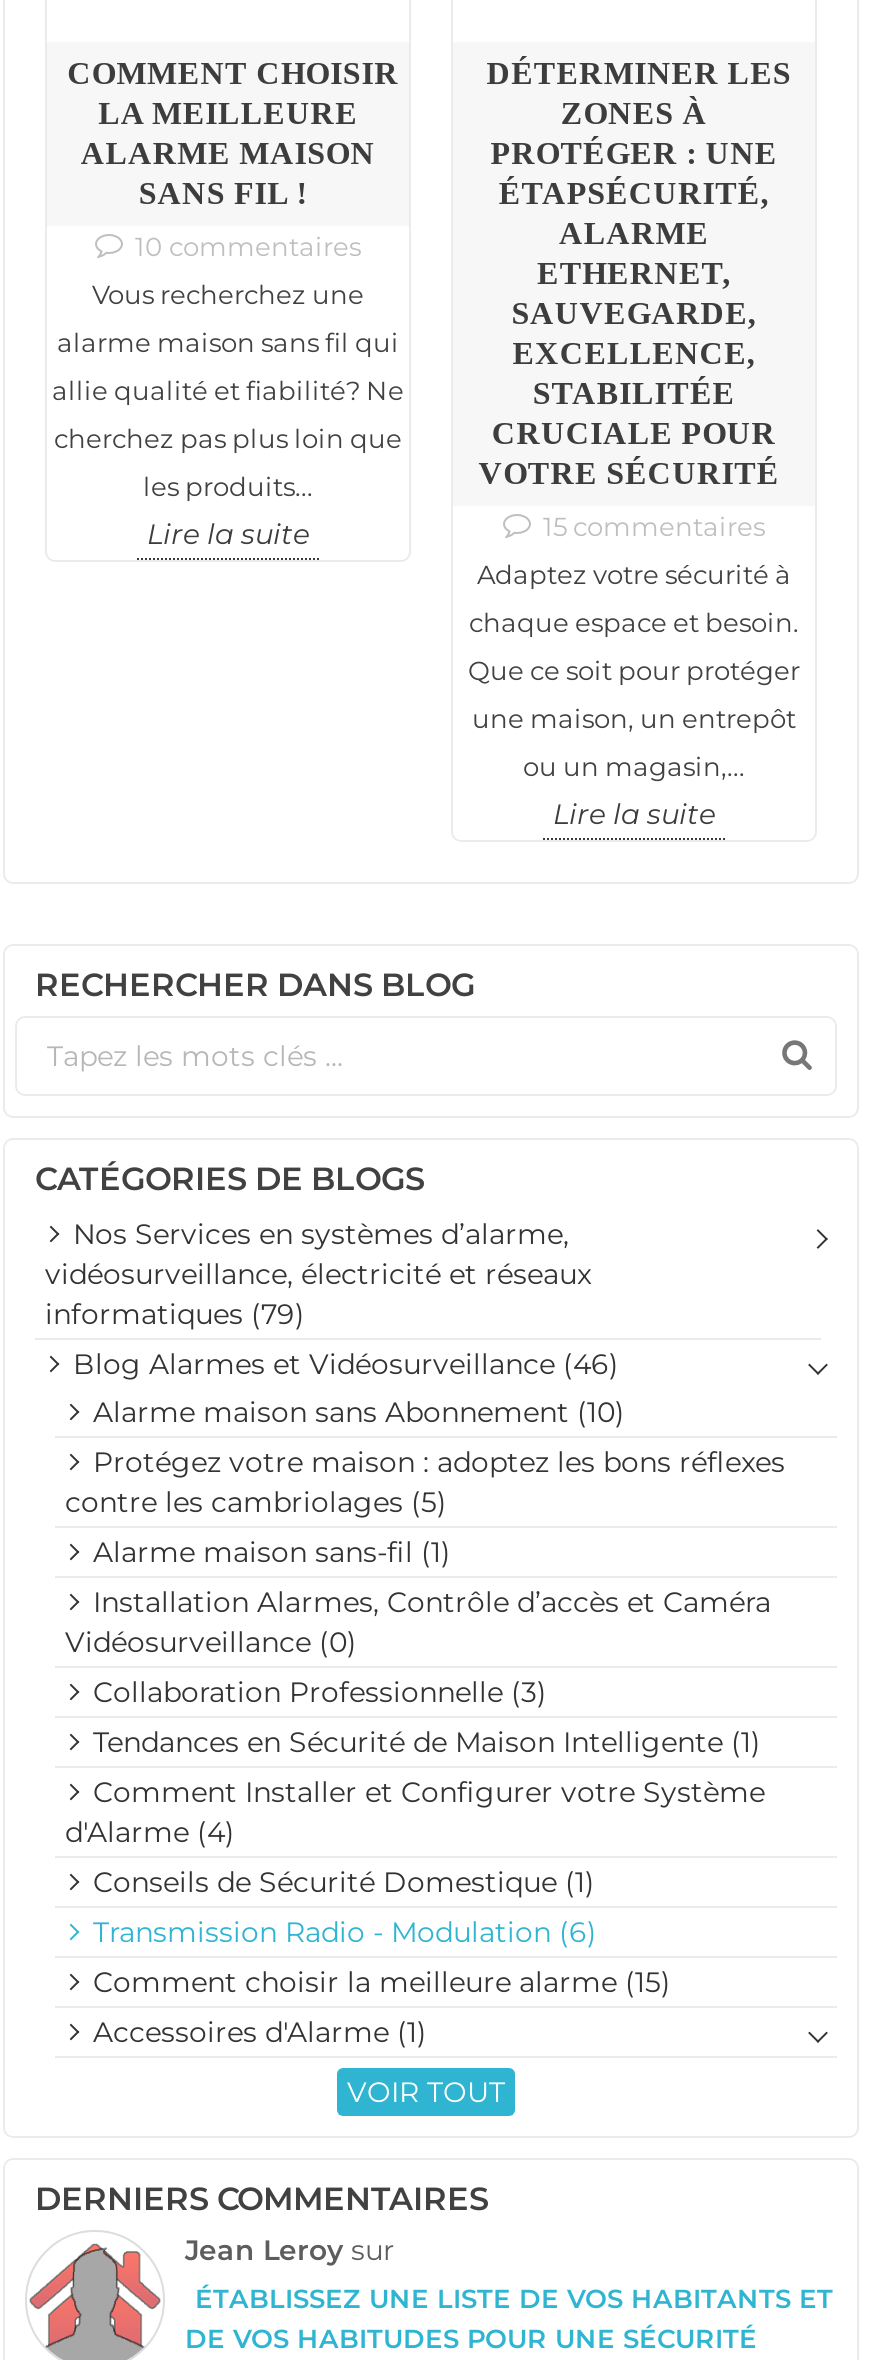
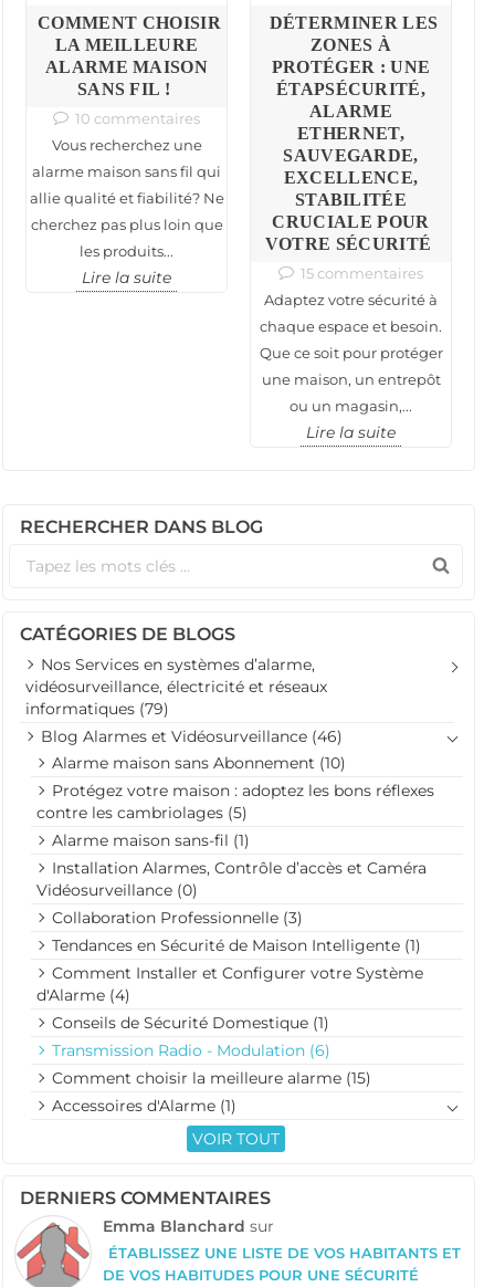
[185,2232,395,2268] Jean Leroy sur -> [103,1216,274,1236] Emma Blanchard sur

